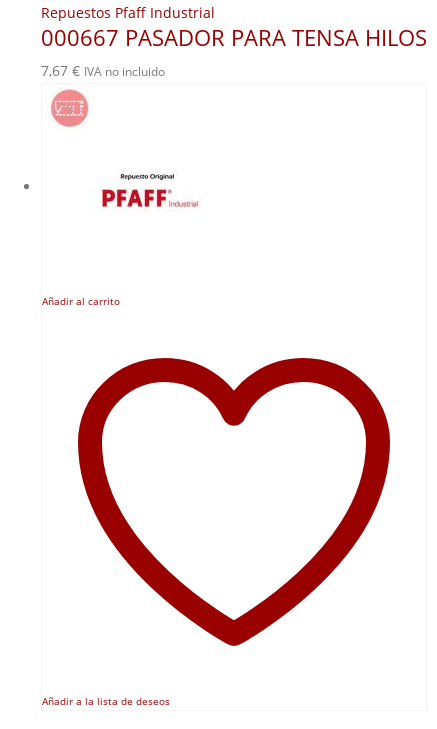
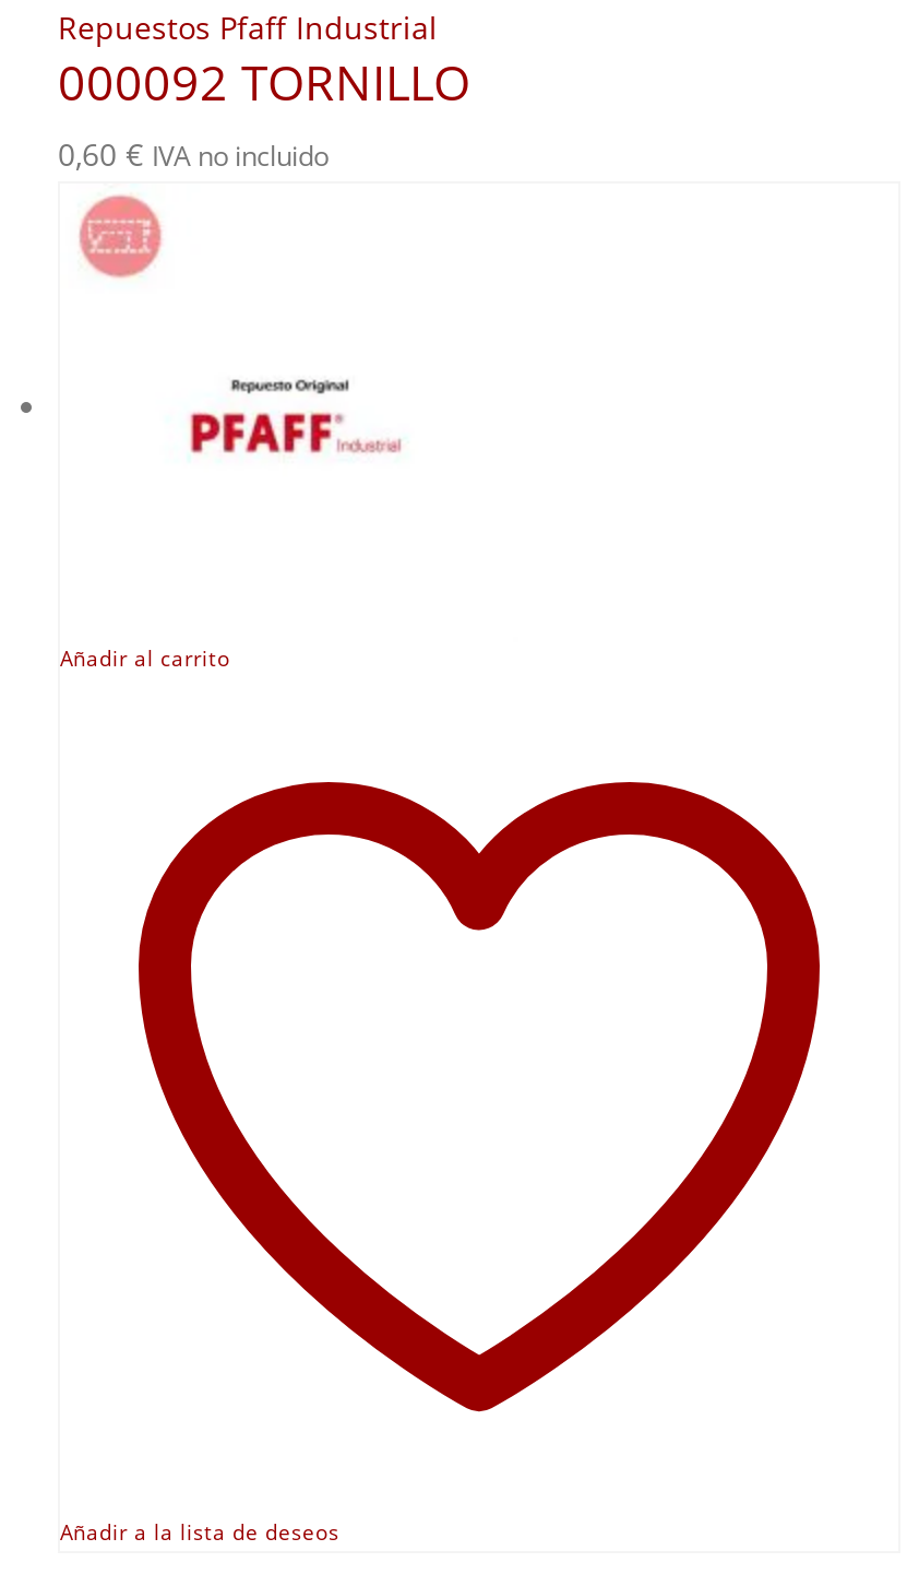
[41,23,427,80] 000667 PASADOR PARA TENSA HILOS | 7,67 € IVA no incluido -> [58,51,470,175] 000092 TORNILLO | 0,60 € IVA no incluido

